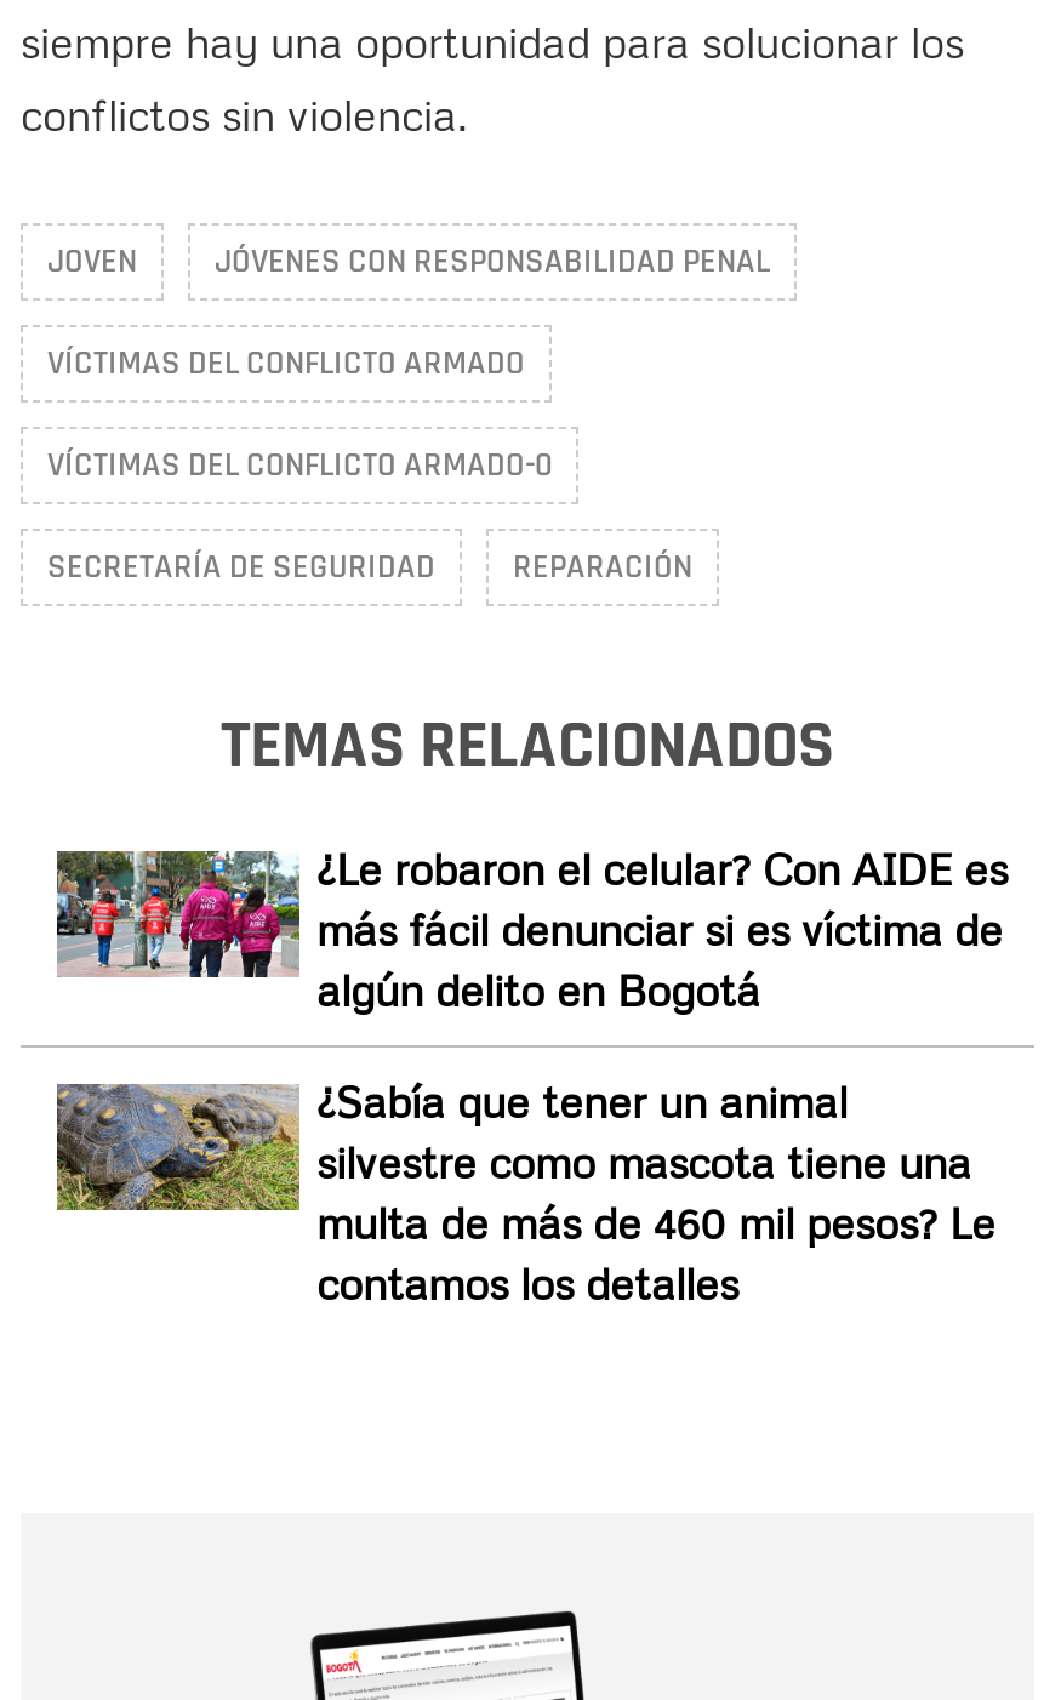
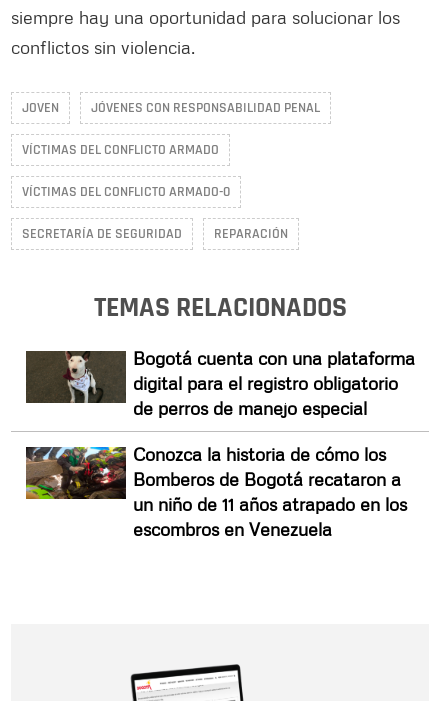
[55,841,1008,1016] [image] | ¿Le robaron el celular? Con AIDE es | más fácil denunciar si es víctima de | algún delito en Bogotá -> [25,347,415,419] [image] | Bogotá cuenta con una plataforma | digital para el registro obligatorio | de perros de manejo especial
[55,1074,995,1309] [image] | ¿Sabía que tener un animal | silvestre como mascota tiene una | multa de más de 460 mil pesos? Le | contamos los detalles -> [26,443,407,540] [image] | Conozca la historia de cómo los | Bomberos de Bogotá recataron a | un niño de 11 años atrapado en los | escombros en Venezuela

